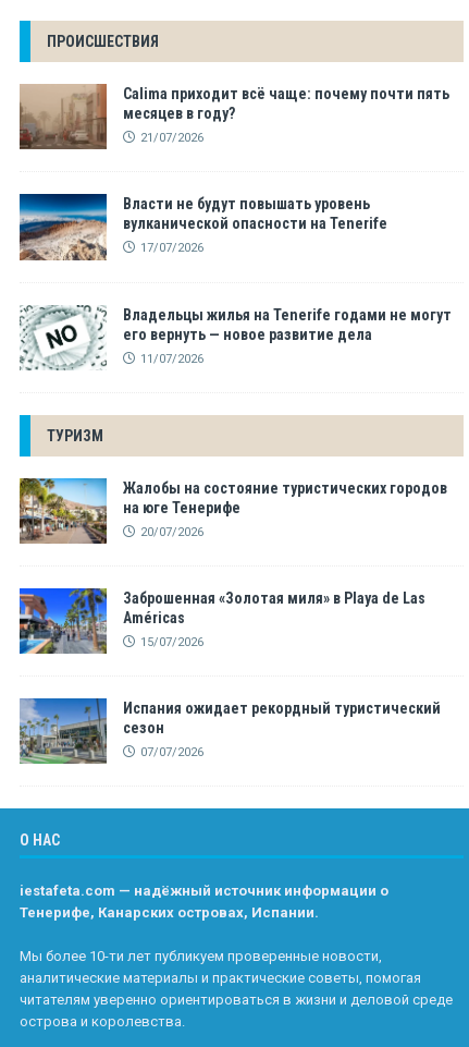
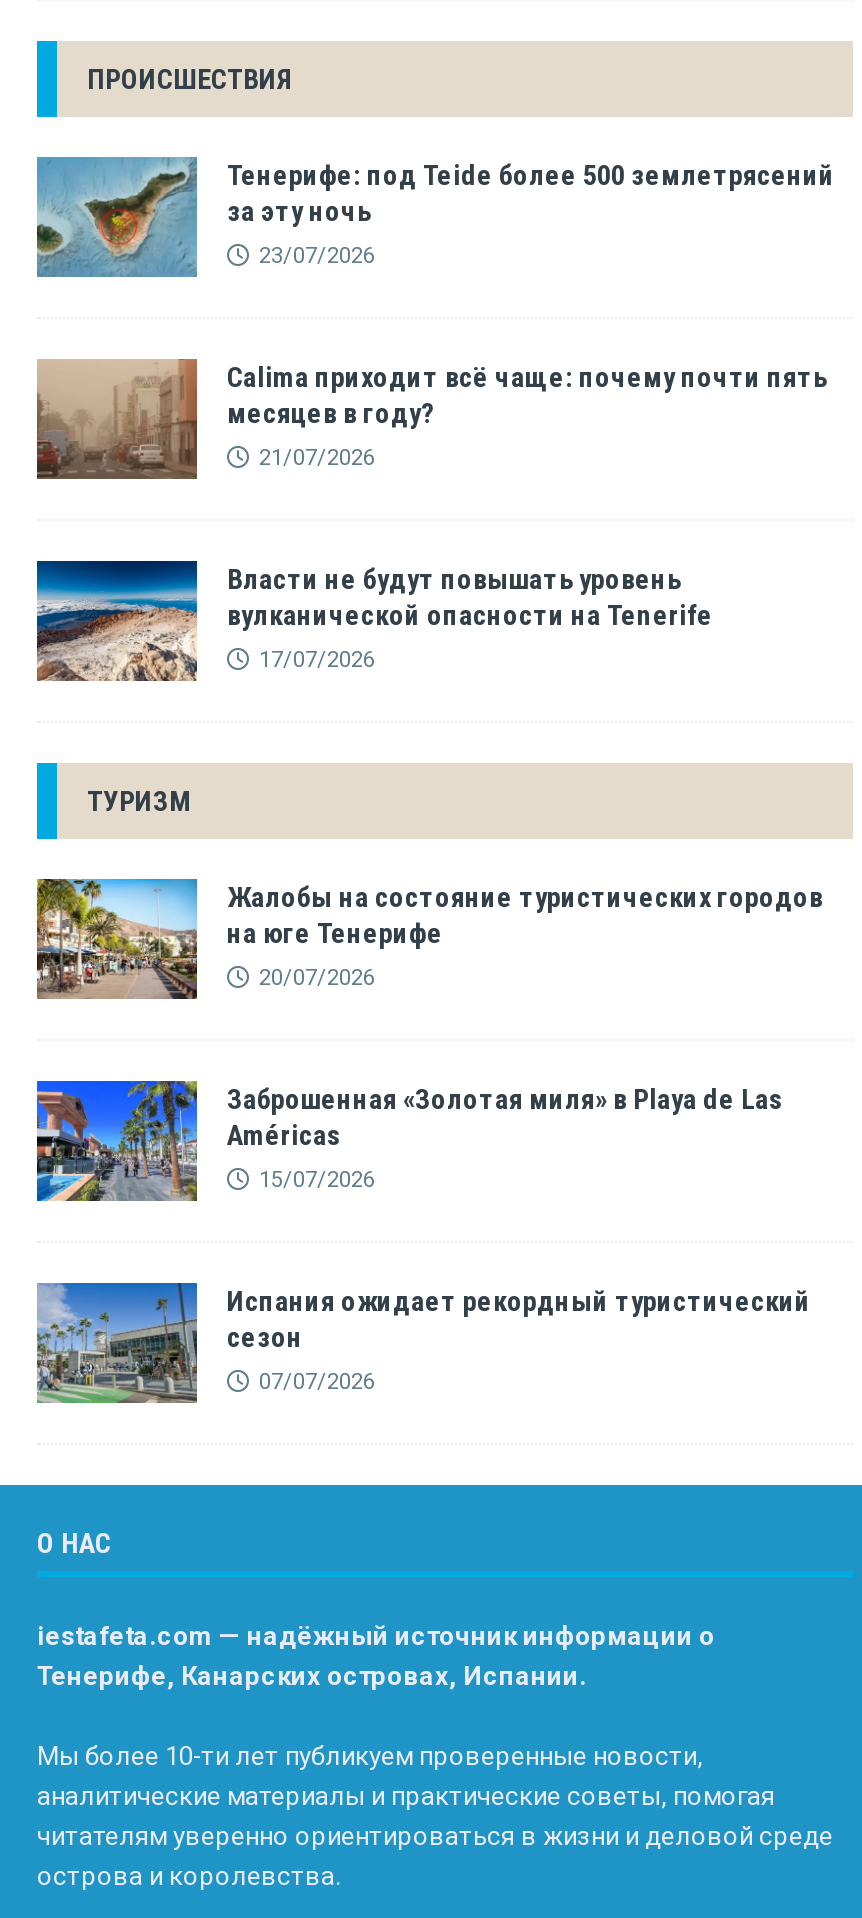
none -> [35,156,835,278] [image] | Тенерифе: под Teide более 500 землетрясений | за эту ночь | 23/07/2026
moved [18,85,449,255] -> [35,360,827,673]: [image] | Calima приходит всё чаще: почему почти пять | месяцев в году? | 21/07/2026 | Власти не будут повышать уровень | вулканической опасности на Tenerife | 17/07/2026
[20,304,452,370] [image] | Владельцы жилья на Tenerife годами не могут | его вернуть — новое развитие дела | 11/07/2026 -> none

